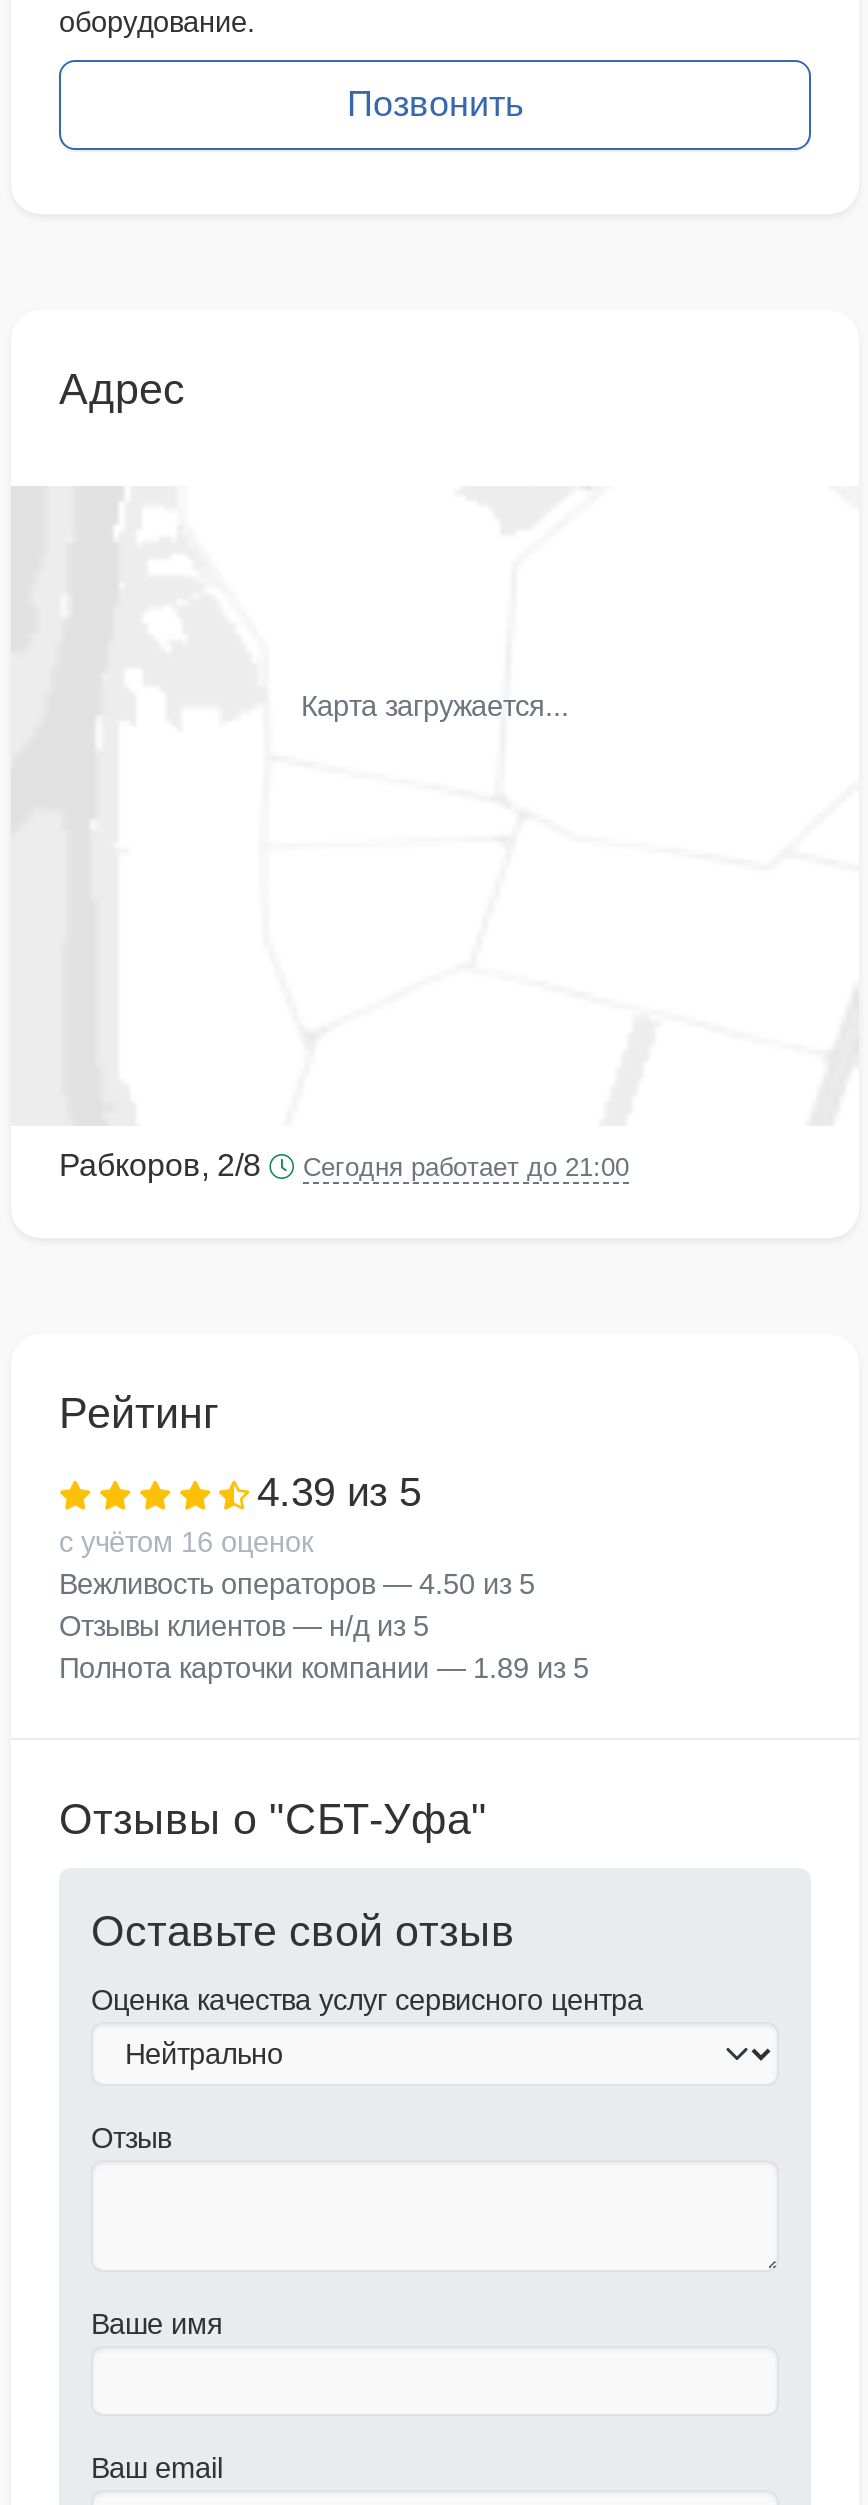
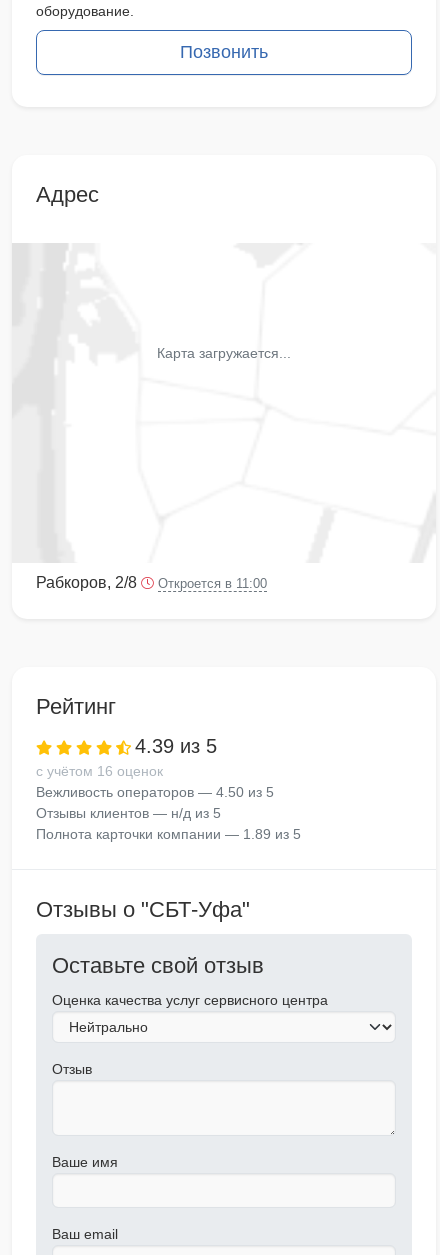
[303,1152,629,1182] Сегодня работает до 21:00 -> [158,576,267,591] Откроется в 11:00

